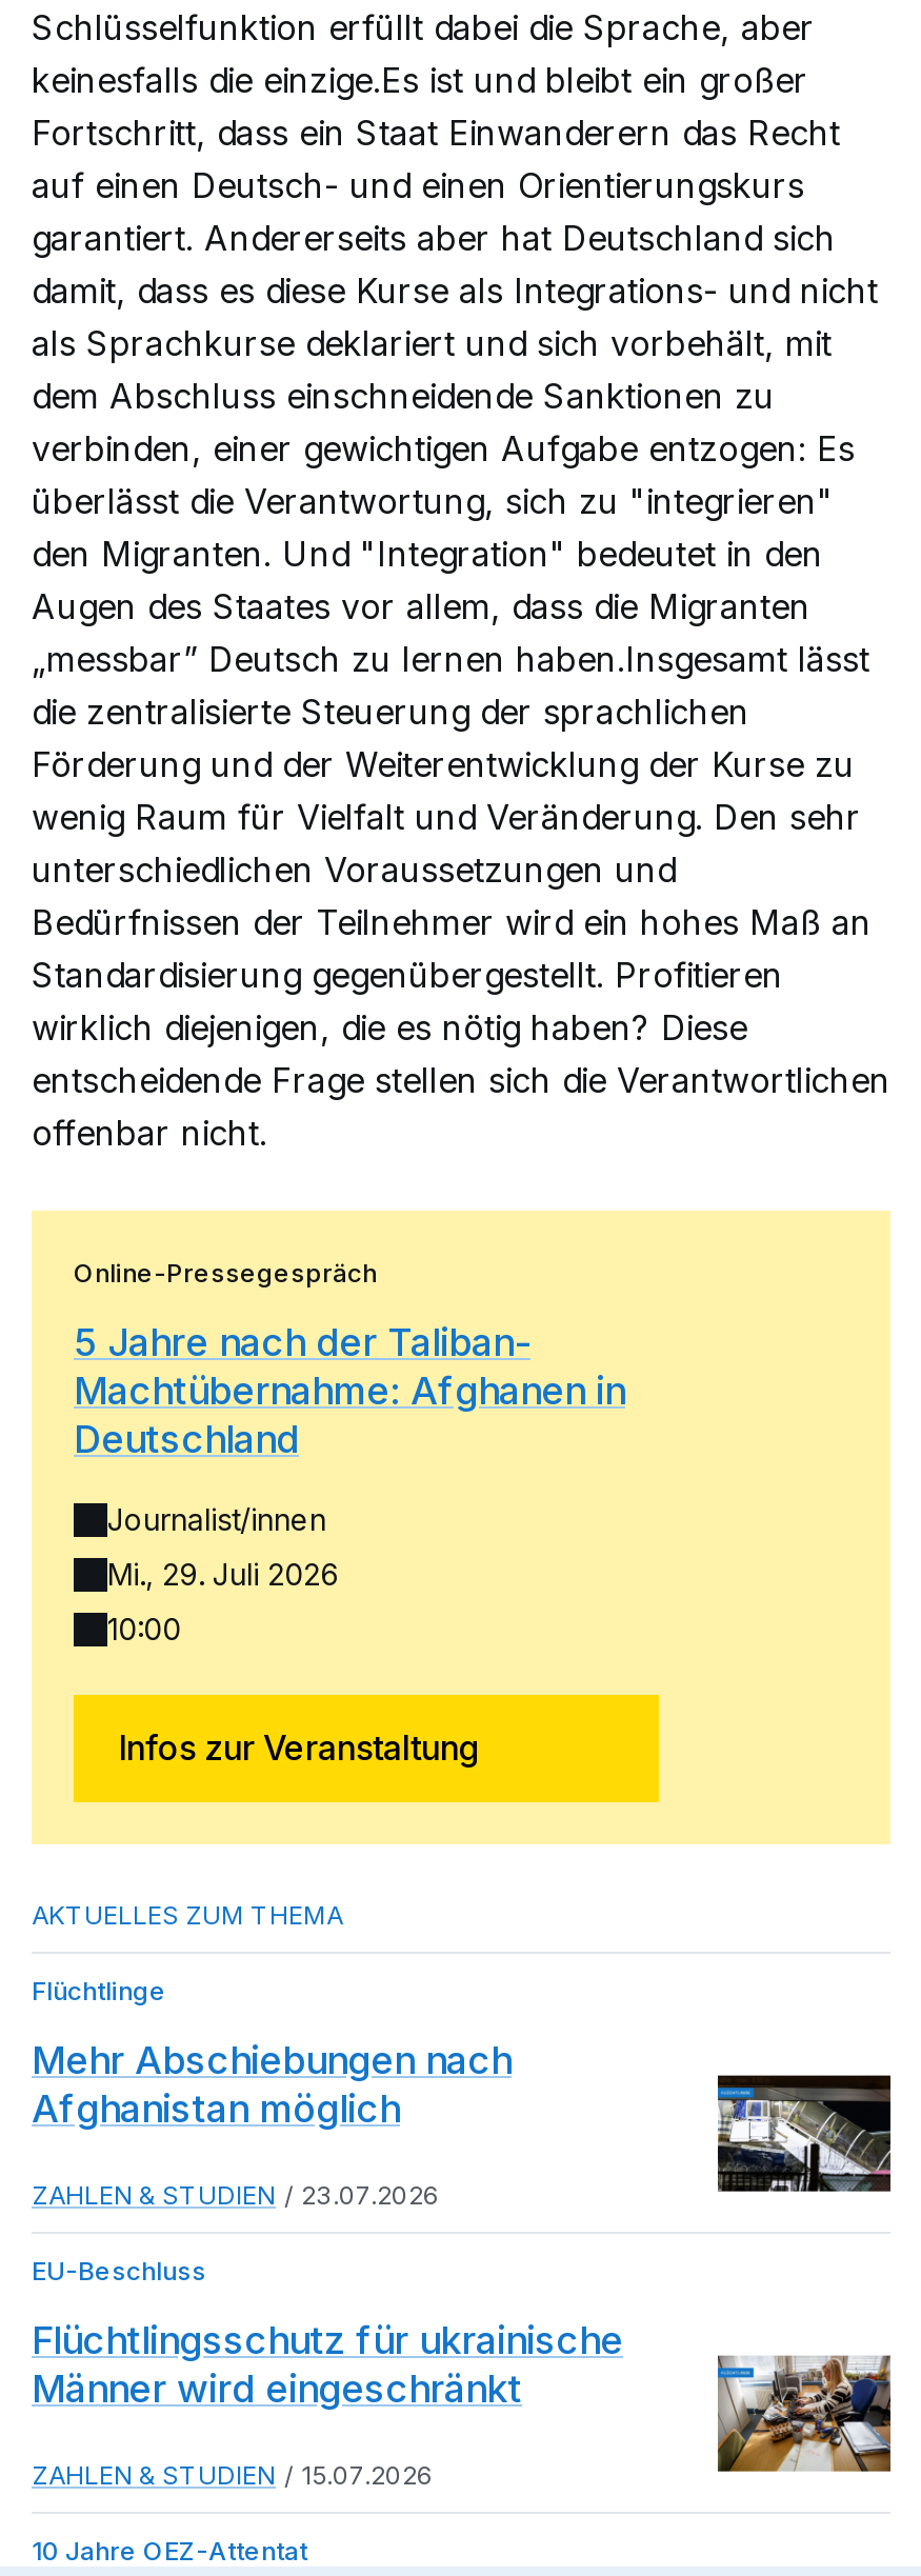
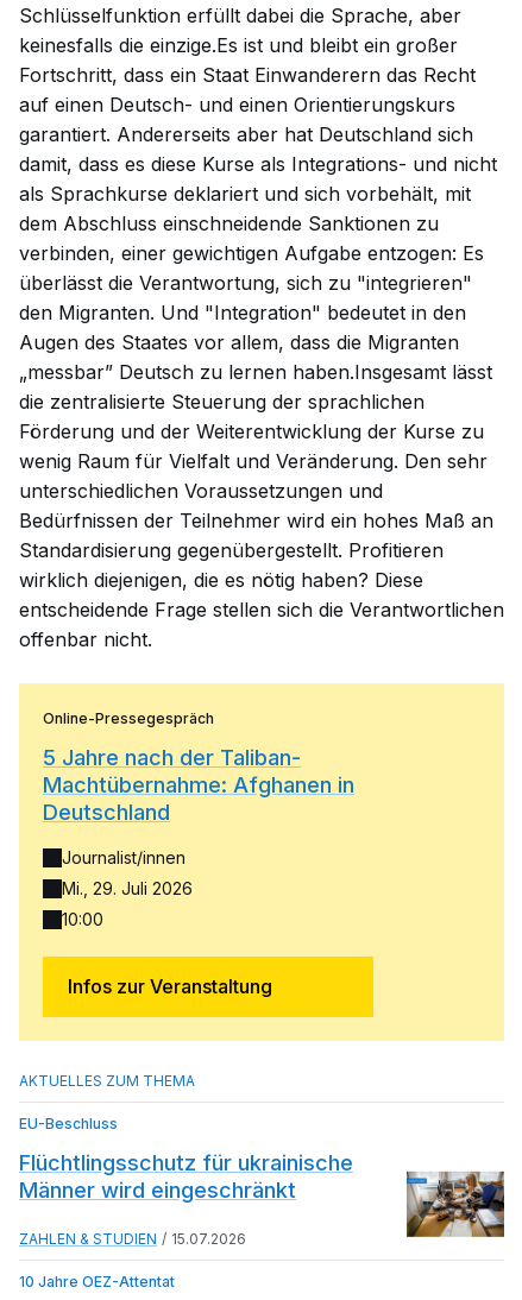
[32,1976,512,2212] Flüchtlinge | Mehr Abschiebungen nach | Afghanistan möglich | ZAHLEN & STUDIEN | 23.07.2026 -> none
[718,2074,893,2194] [image] -> none

